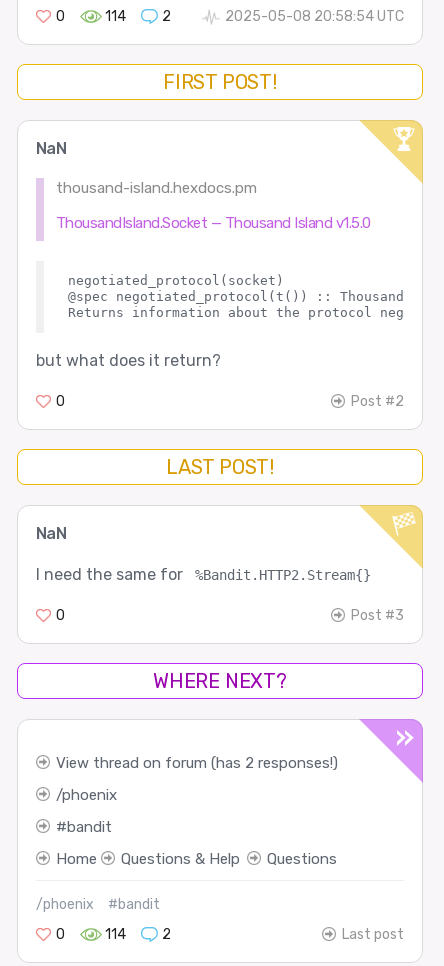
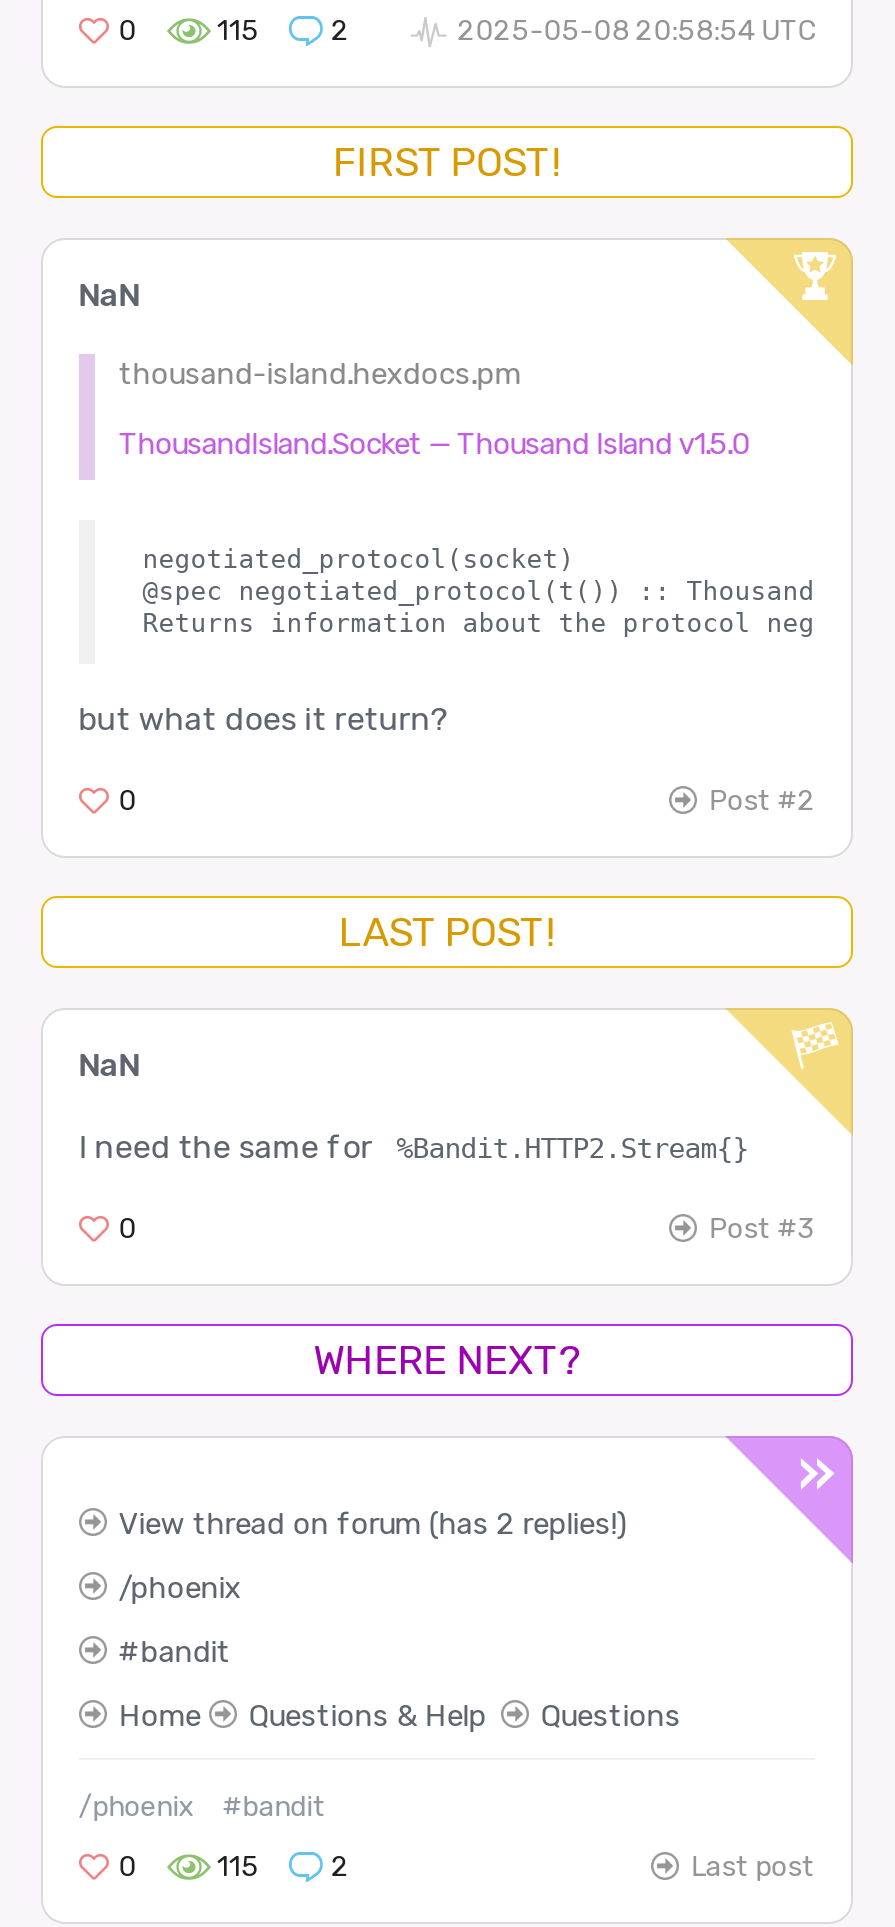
[105,8,126,25] 114 -> [217,14,259,48] 115
[56,754,338,772] View thread on forum (has 2 responses!) -> [119,1506,627,1542] View thread on forum (has 2 replies!)
[105,926,126,943] 114 -> [217,1850,259,1884] 115

